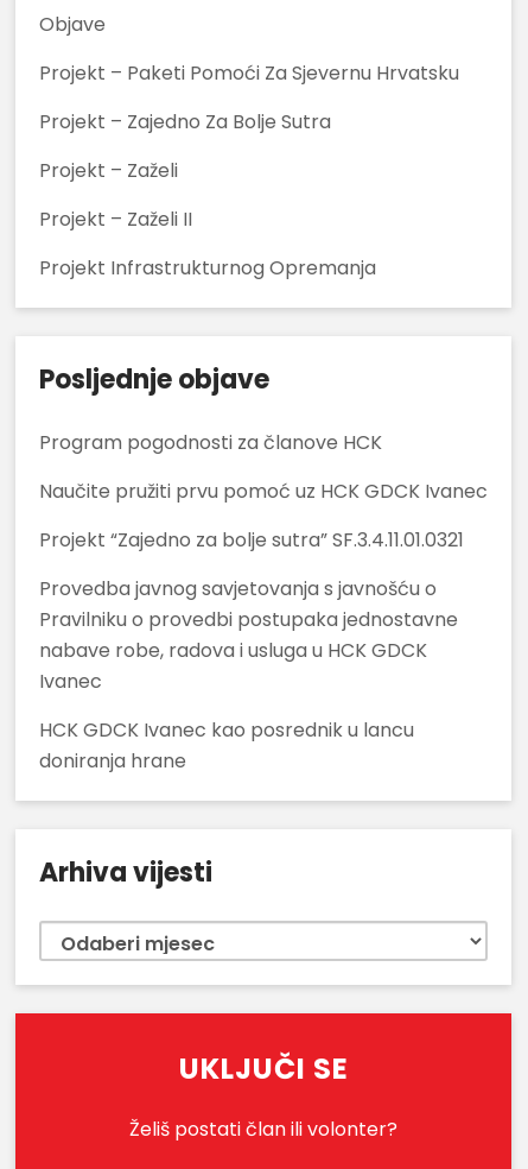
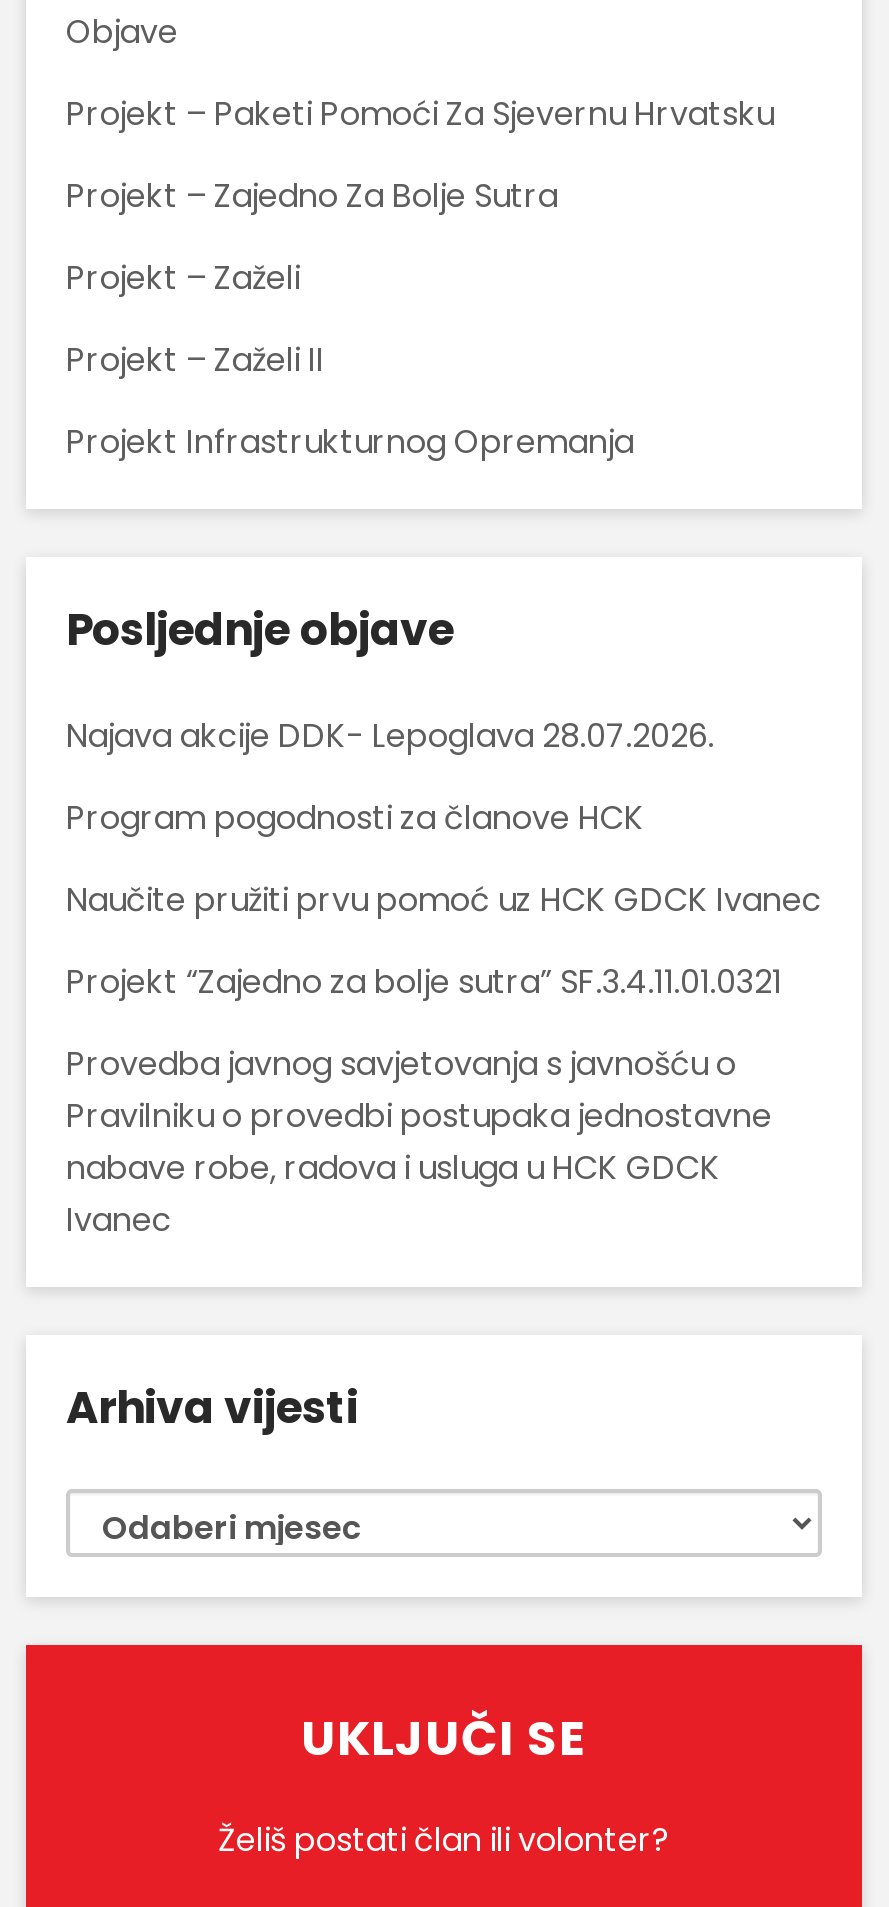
none -> [66,713,714,759] Najava akcije DDK- Lepoglava 28.07.2026.
moved [39,429,488,695] -> [66,795,822,1243]: Program pogodnosti za članove HCK | Naučite pružiti prvu pomoć uz HCK GDCK Ivanec | Projekt “Zajedno za bolje sutra” SF.3.4.11.01.0321 | Provedba javnog savjetovanja s javnošću o | Pravilniku o provedbi postupaka jednostavne | nabave robe, radova i usluga u HCK GDCK | Ivanec
[39,717,414,775] HCK GDCK Ivanec kao posrednik u lancu | doniranja hrane -> none

